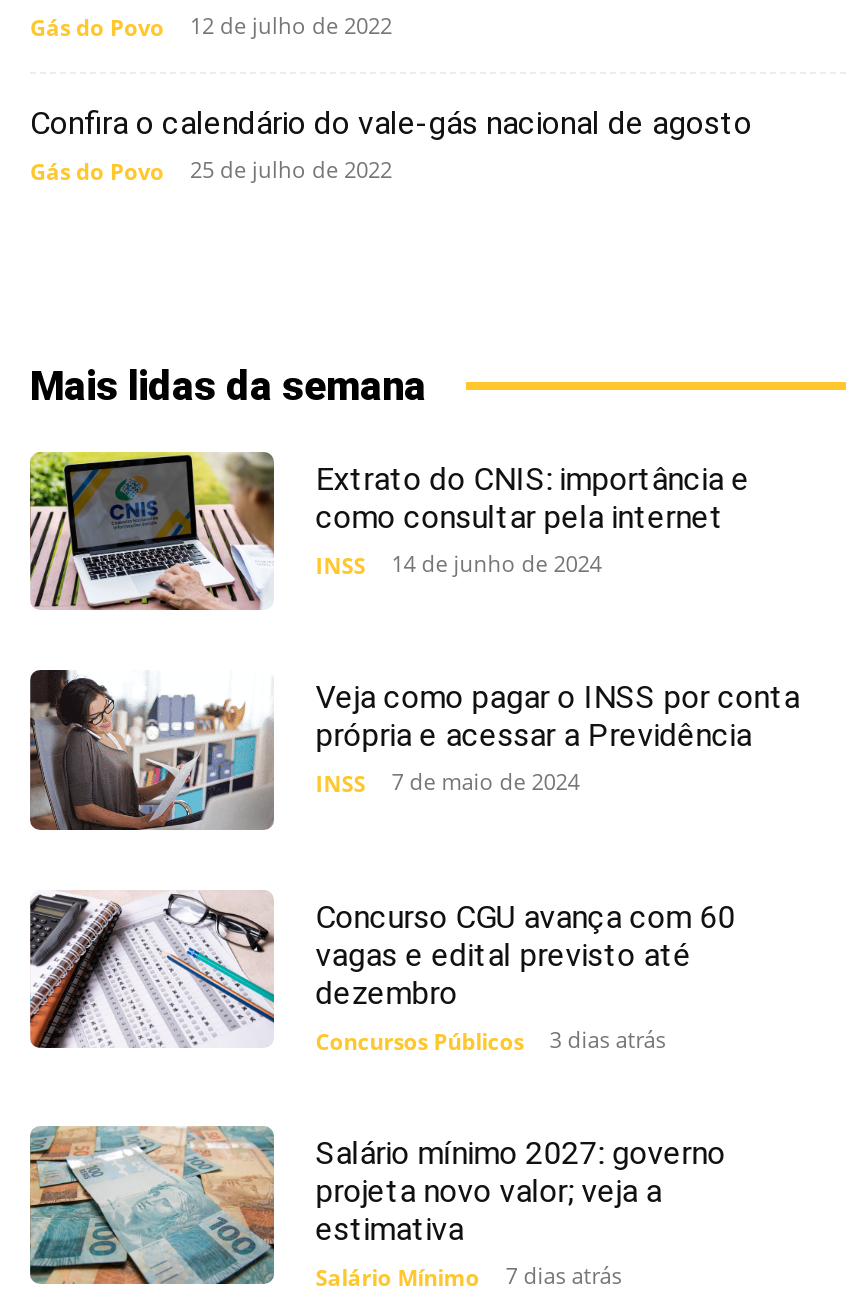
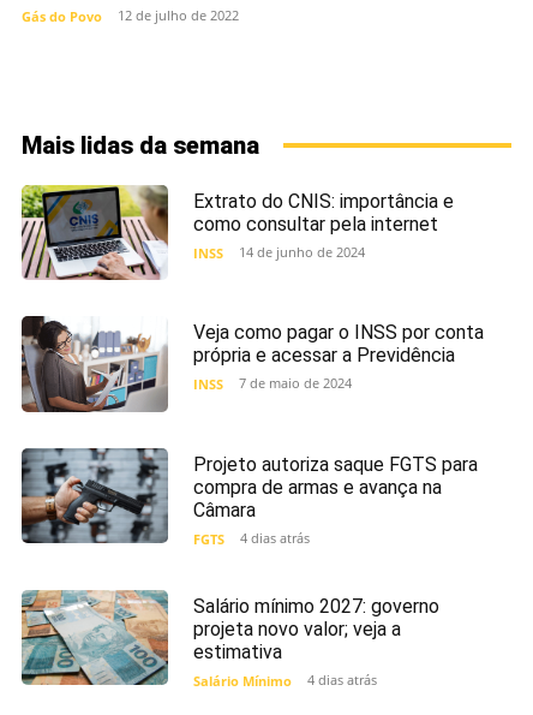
[30,103,752,185] Confira o calendário do vale-gás nacional de agosto | Gás do Povo | 25 de julho de 2022 -> none
[28,890,736,1055] [image] | Concurso CGU avança com 60 | vagas e edital previsto até | dezembro | Concursos Públicos | 3 dias atrás -> [20,447,478,548] [image] | Projeto autoriza saque FGTS para | compra de armas e avança na | Câmara | FGTS | 4 dias atrás
[316,1260,622,1292] Salário Mínimo 7 dias atrás -> [193,670,377,690] Salário Mínimo 4 dias atrás

